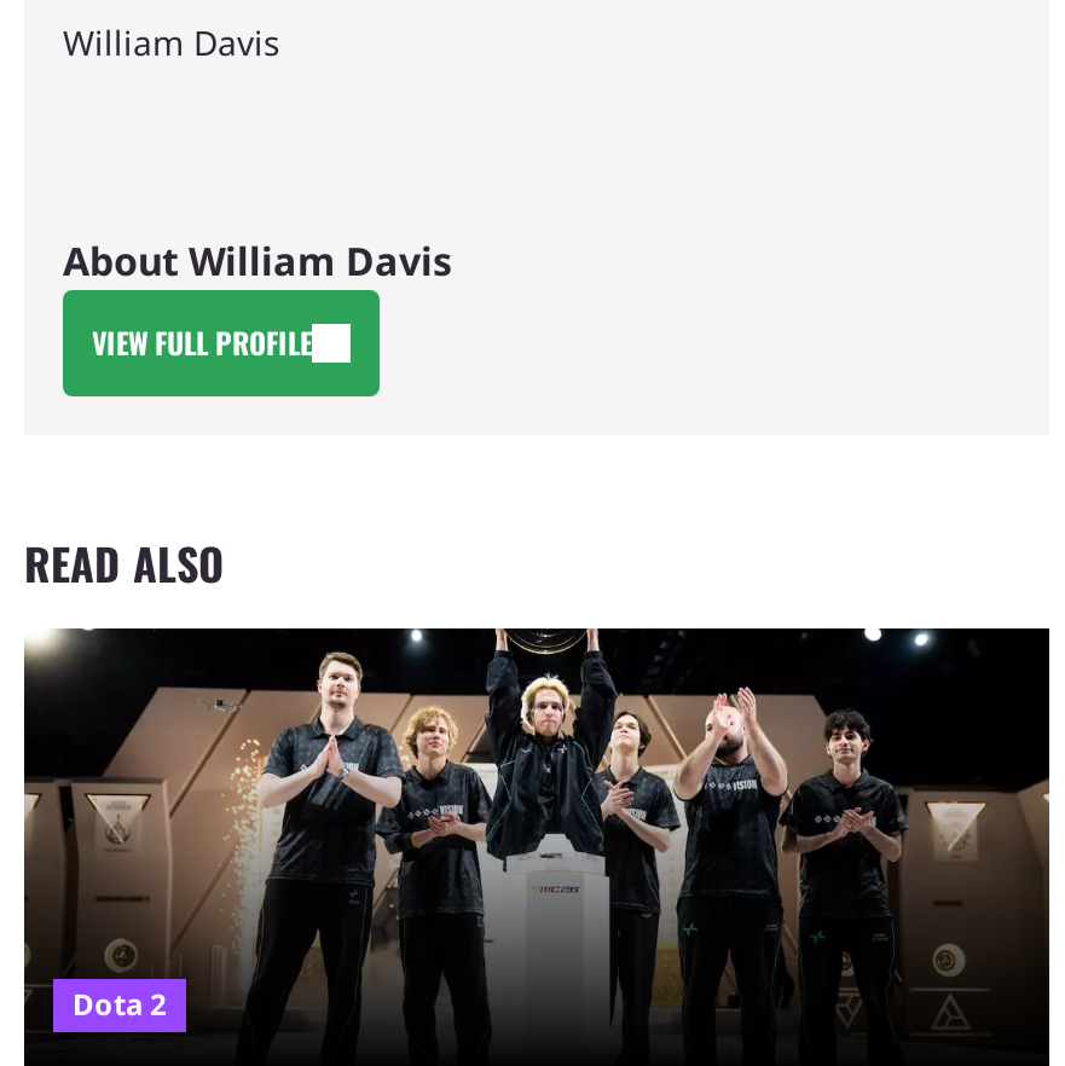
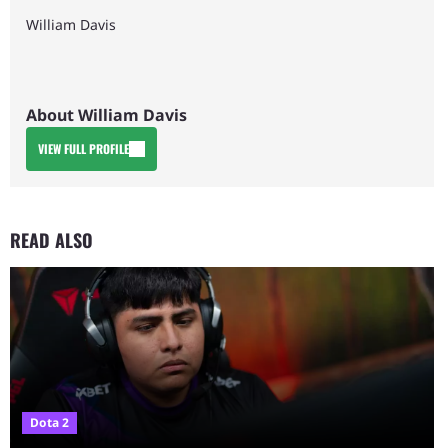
[22,628,1052,1025] [image] -> [9,266,434,431] [image]

